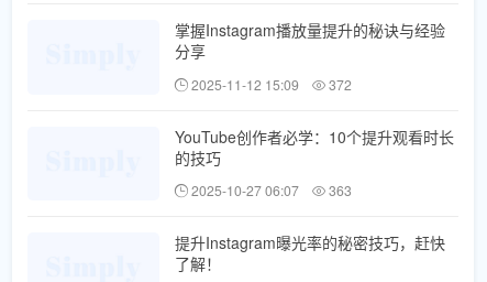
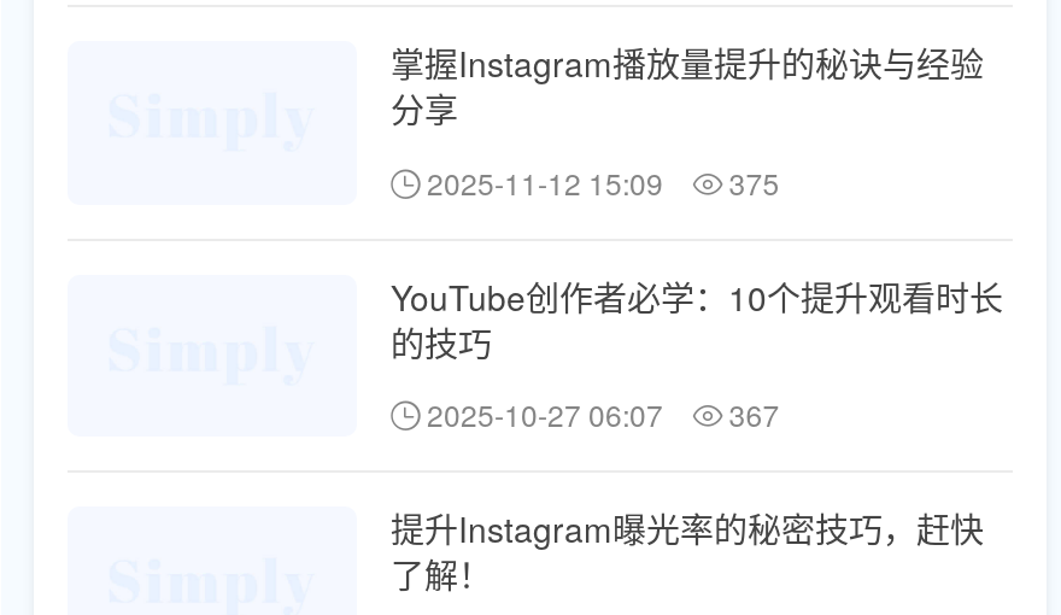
[191,74,352,93] 2025-11-12 15:09 372 -> [427,160,779,201] 2025-11-12 15:09 375
[191,180,352,199] 2025-10-27 06:07 363 -> [427,392,779,433] 2025-10-27 06:07 367

